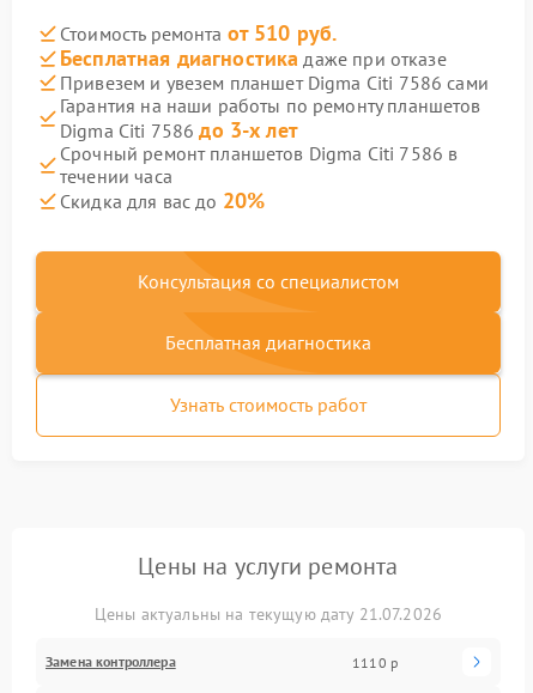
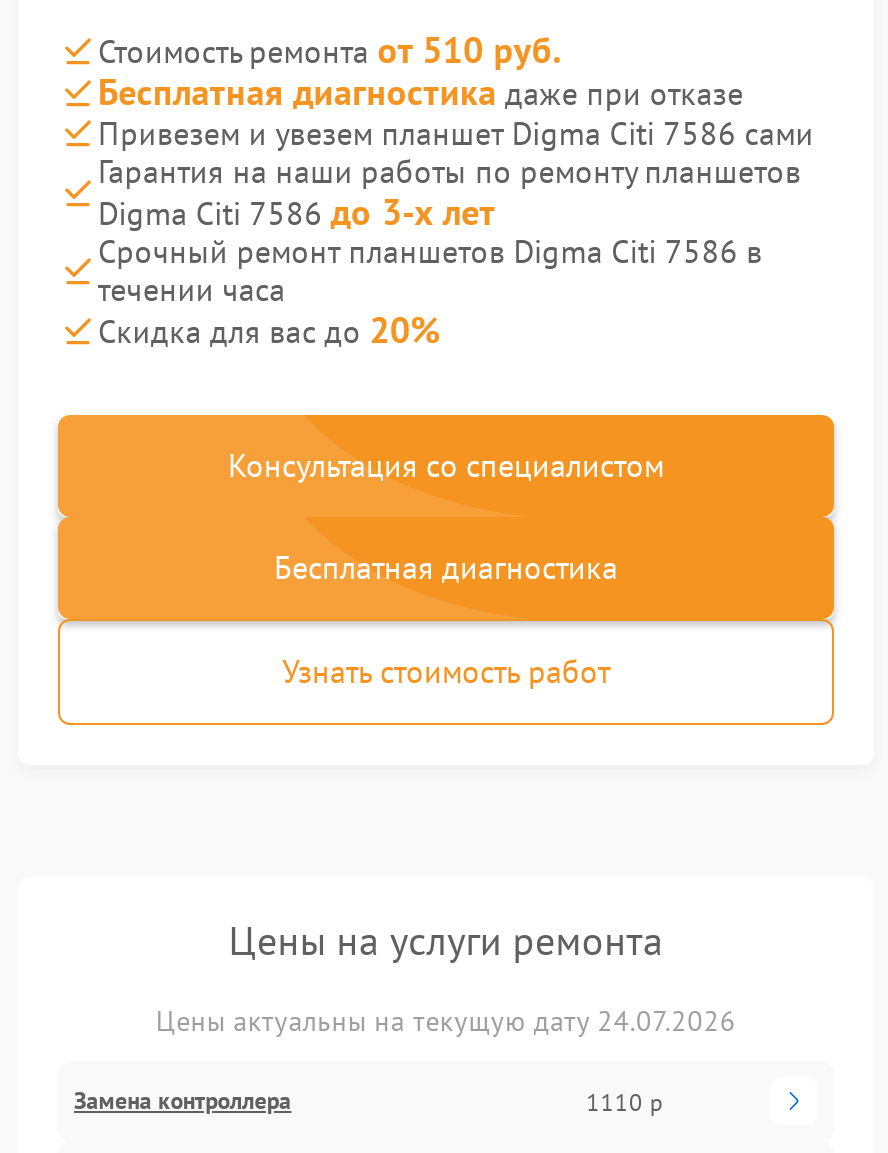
[95,603,442,625] Цены актуальны на текущую дату 21.07.2026 -> [156,1003,736,1039] Цены актуальны на текущую дату 24.07.2026

